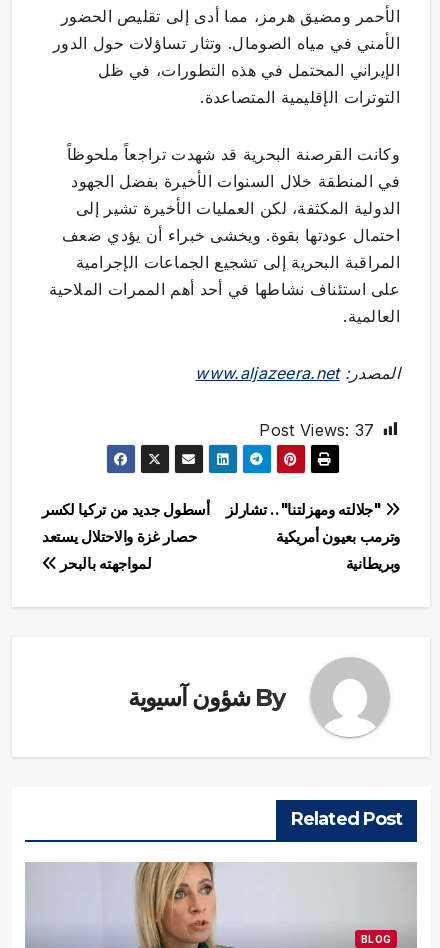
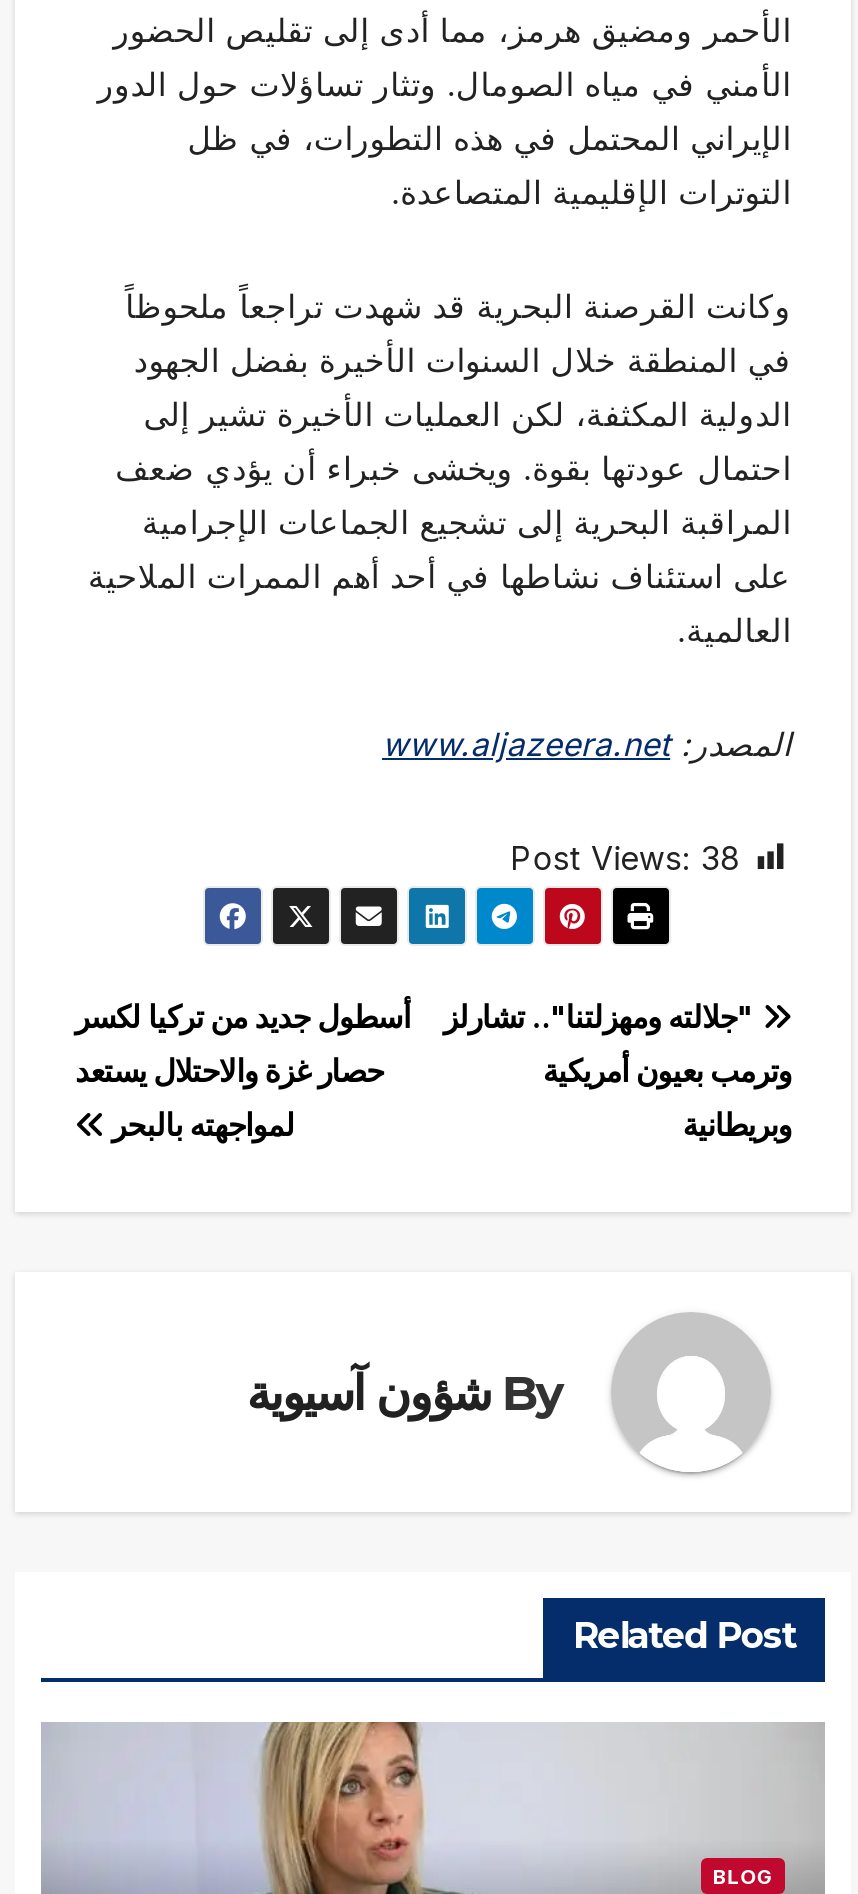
[259,420,375,440] Post Views: 37 -> [510,837,740,877] Post Views: 38

